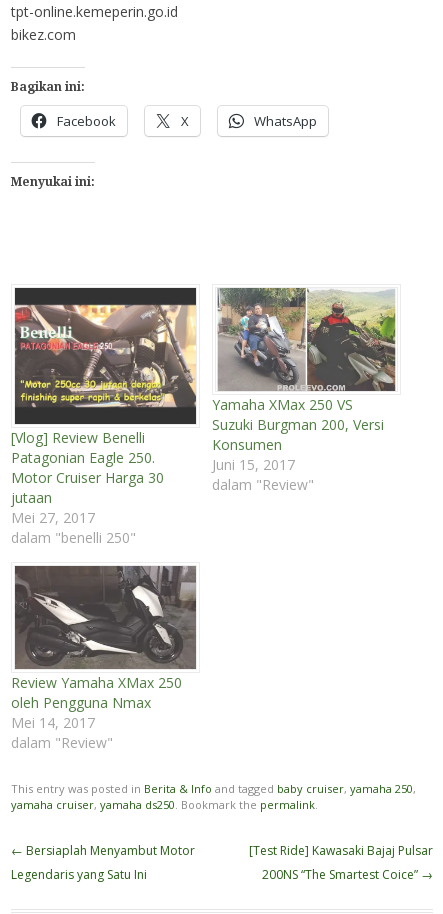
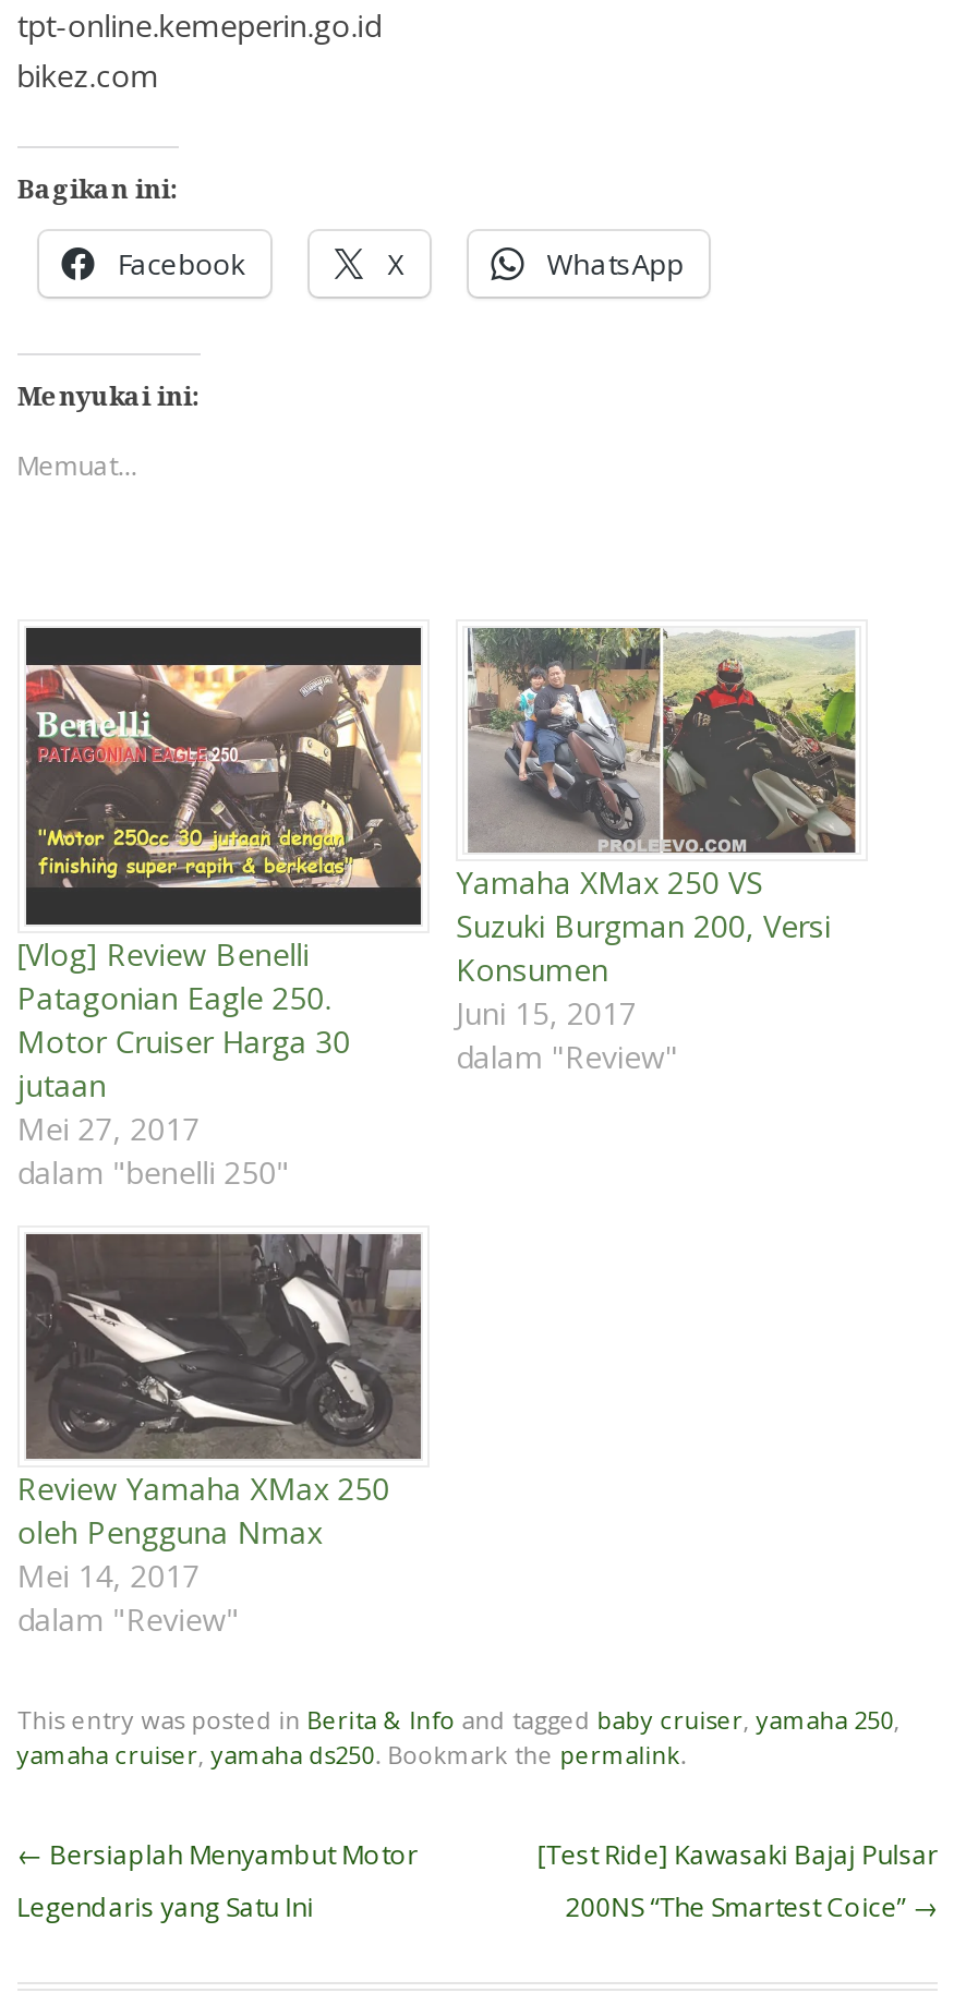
none -> [17,447,137,484] Memuat...

